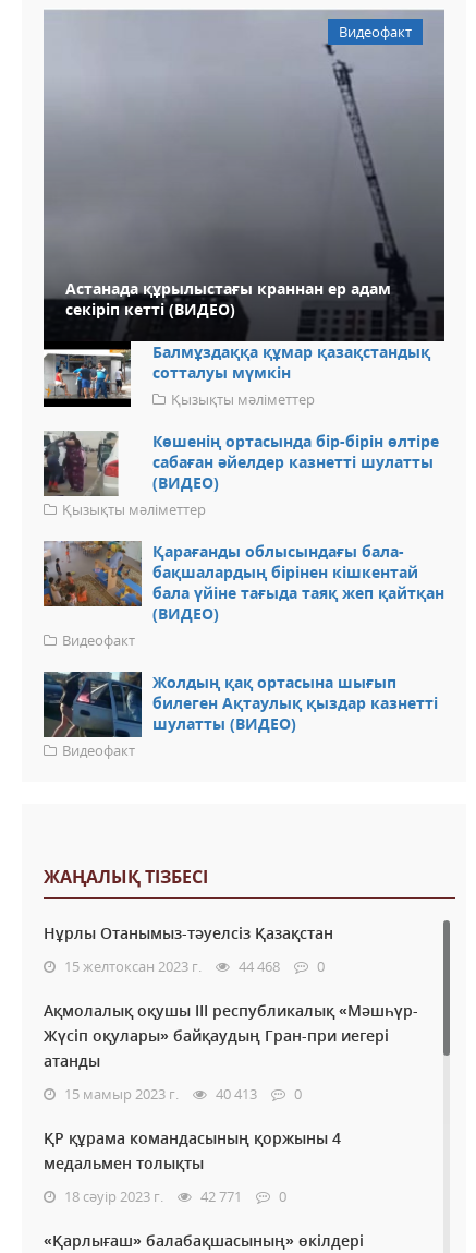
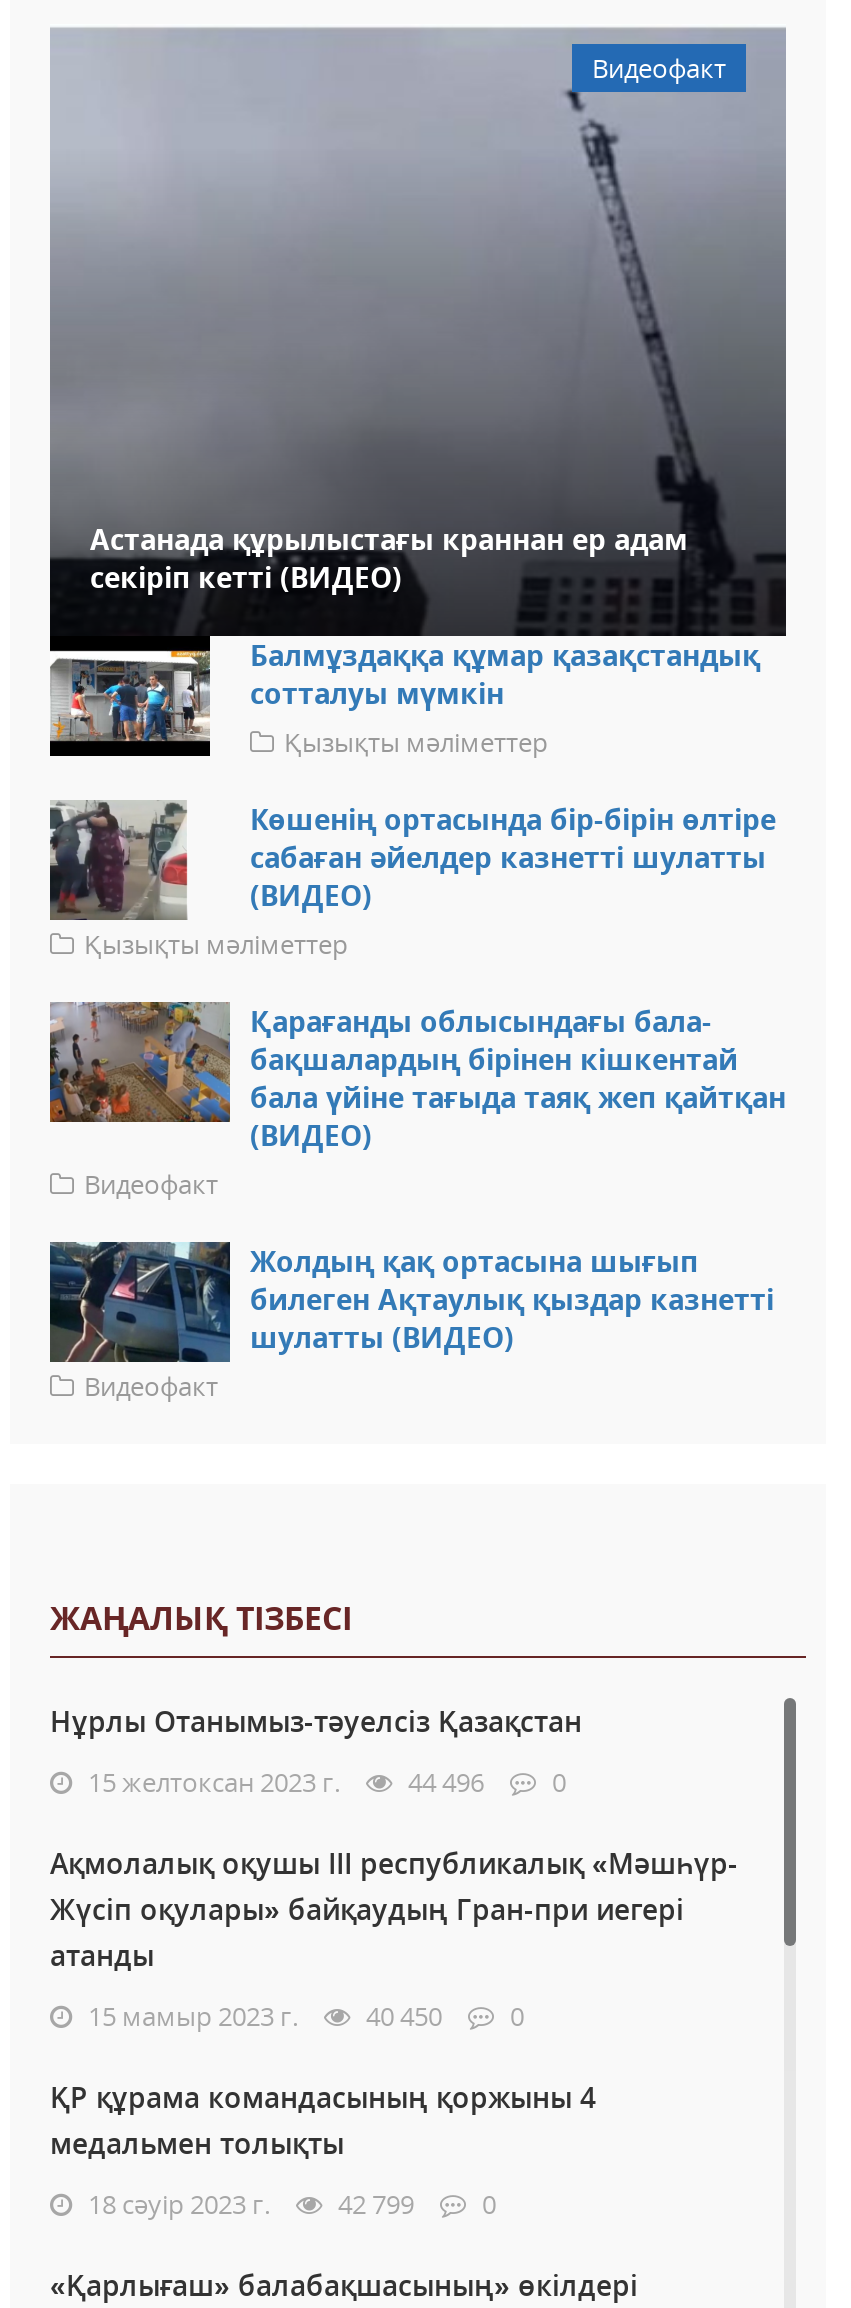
[61,956,325,975] 15 желтоксан 2023 г. 44 468 0 -> [82,1763,566,1799] 15 желтоксан 2023 г. 44 496 0
[61,1083,302,1103] 15 мамыр 2023 г. 40 413 0 -> [82,1997,524,2033] 15 мамыр 2023 г. 40 450 0
[61,1186,286,1206] 18 сәуір 2023 г. 42 771 0 -> [82,2185,496,2221] 18 сәуір 2023 г. 42 799 0

